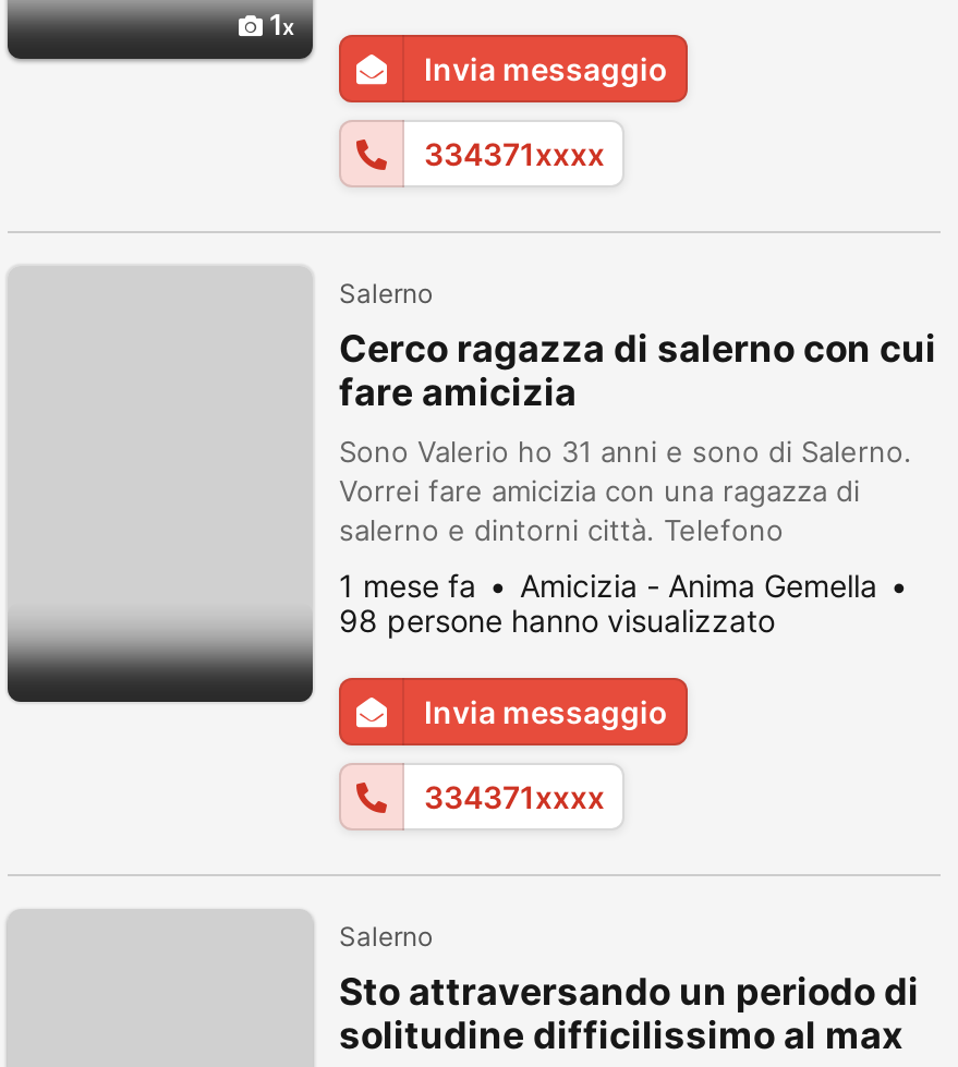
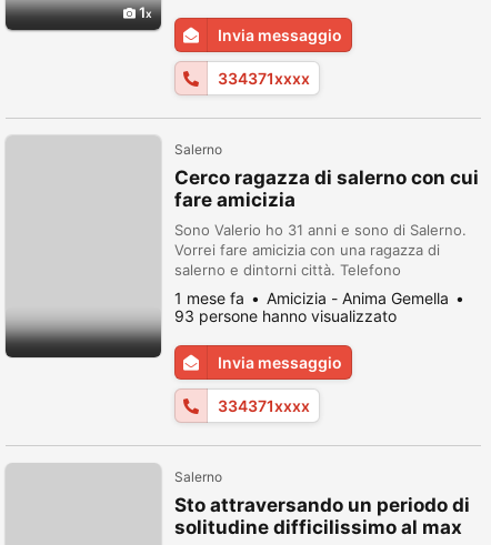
[339,602,775,639] 98 persone hanno visualizzato -> [174,306,397,325] 93 persone hanno visualizzato

